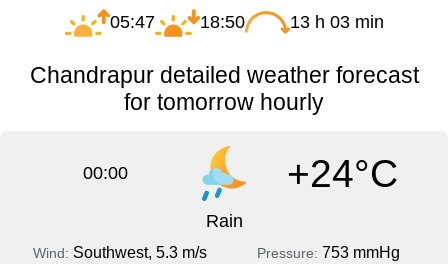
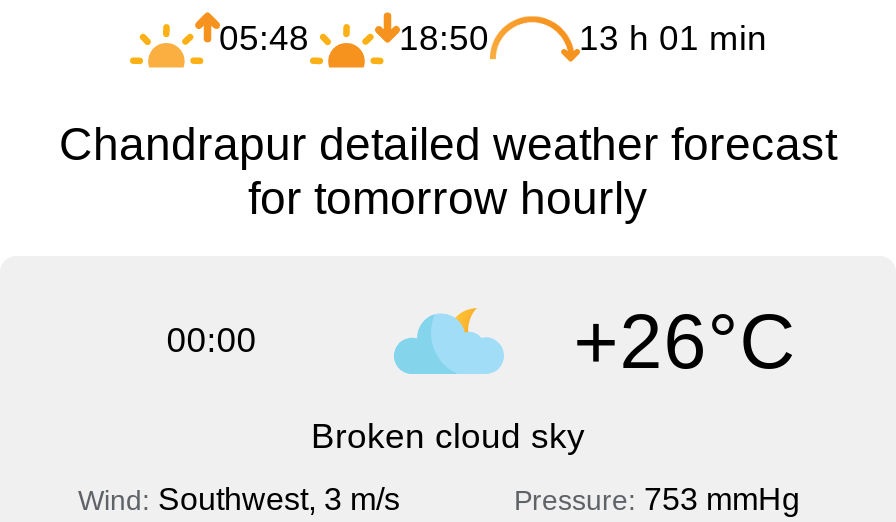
[109,12,154,32] 05:47 -> [219,18,309,58] 05:48
[289,12,383,32] 13 h 03 min -> [579,18,767,58] 13 h 01 min
[197,145,398,231] [image] | +24°C | Rain -> [311,286,796,457] [image] | +26°C | Broken cloud sky
[32,244,206,261] Wind: Southwest, 5.3 m/s -> [78,483,400,517] Wind: Southwest, 3 m/s

